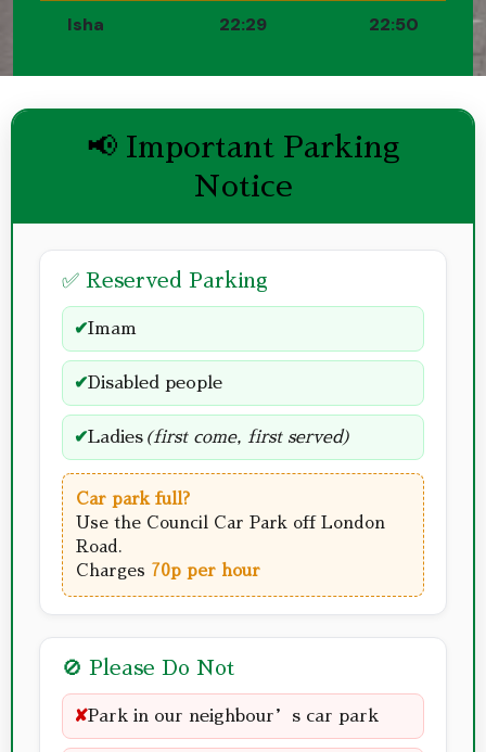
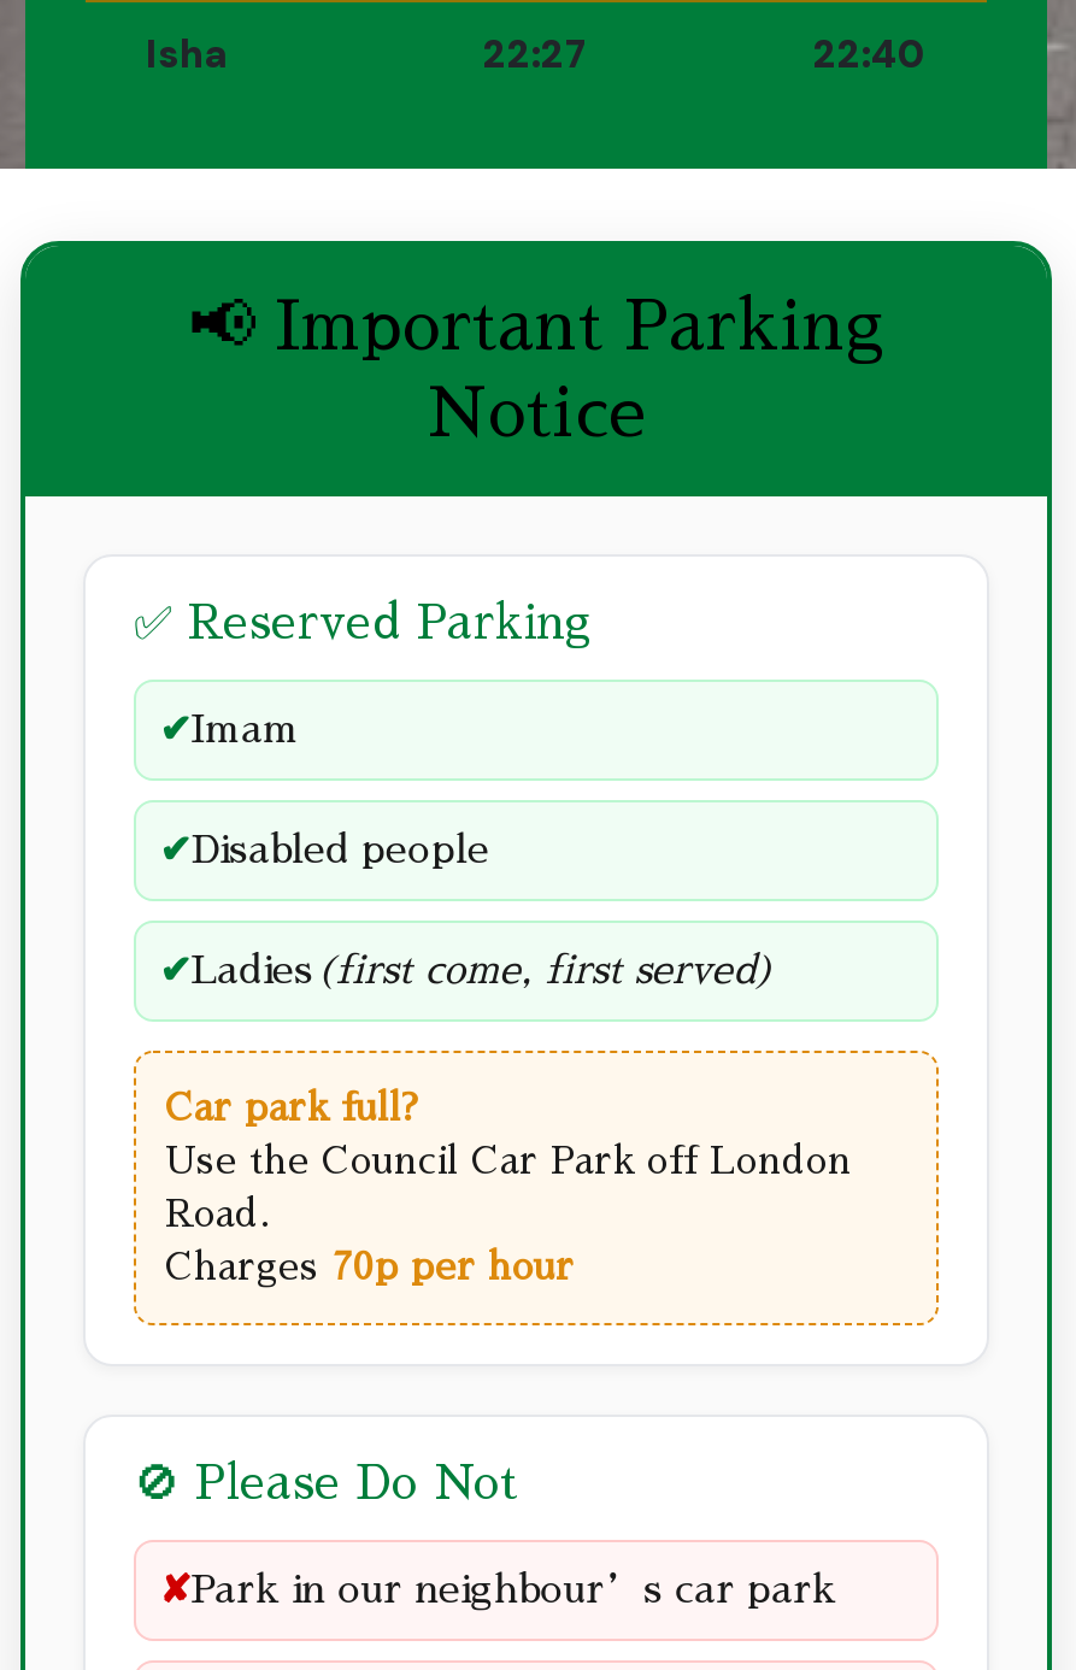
[219,13,267,36] 22:29 -> [483,29,589,80] 22:27
[369,13,419,36] 22:50 -> [813,29,927,80] 22:40

